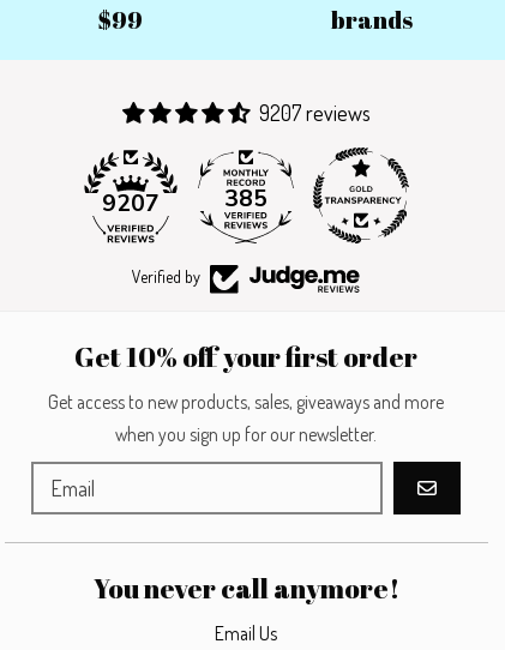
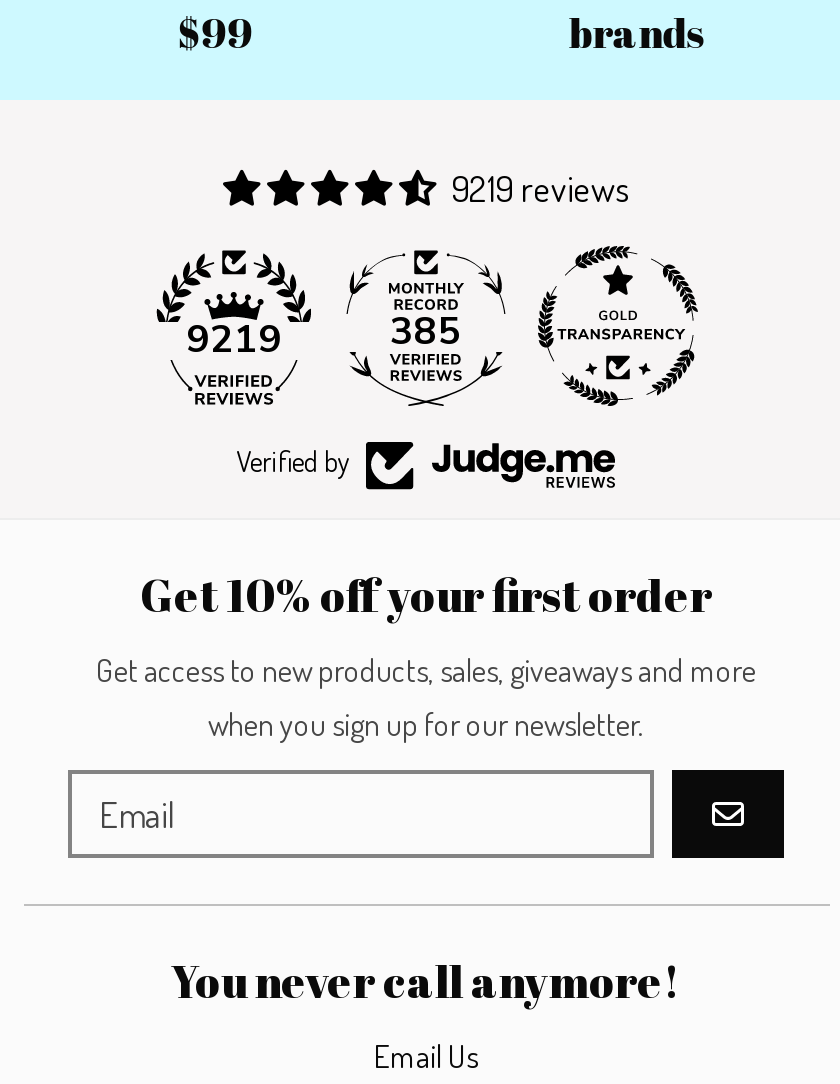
[258,99,370,125] 9207 reviews -> [451,165,629,209] 9219 reviews
[102,188,160,219] 9207 -> [186,313,282,365] 9219

